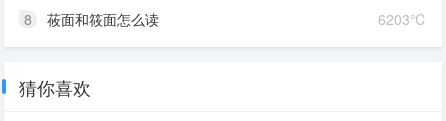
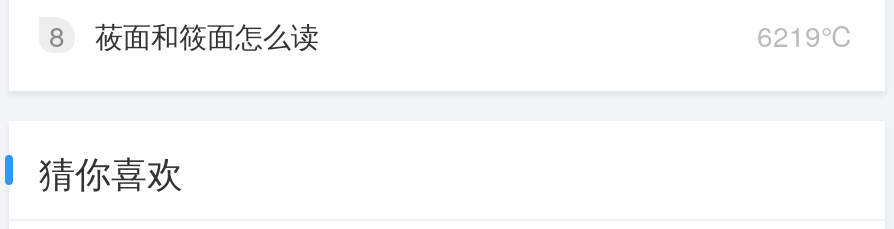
[378,9,427,29] 6203℃ -> [757,15,855,55] 6219℃

